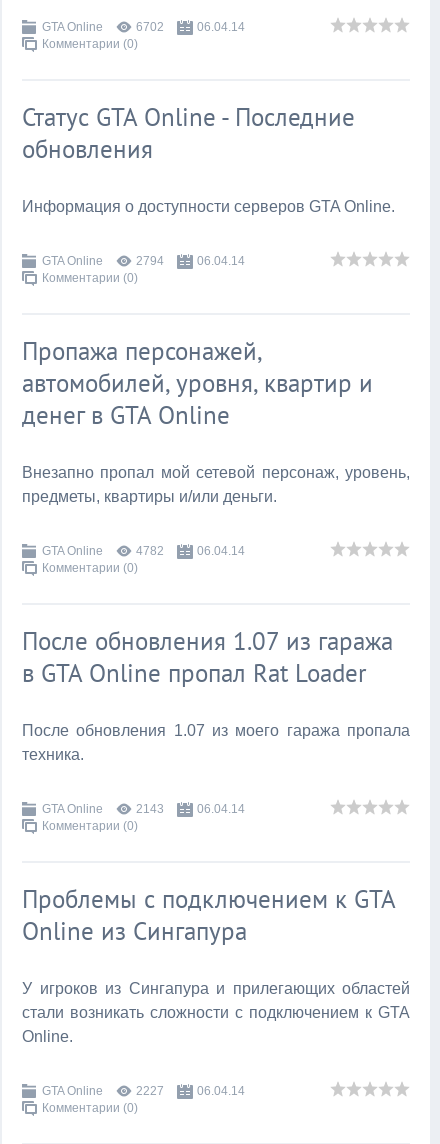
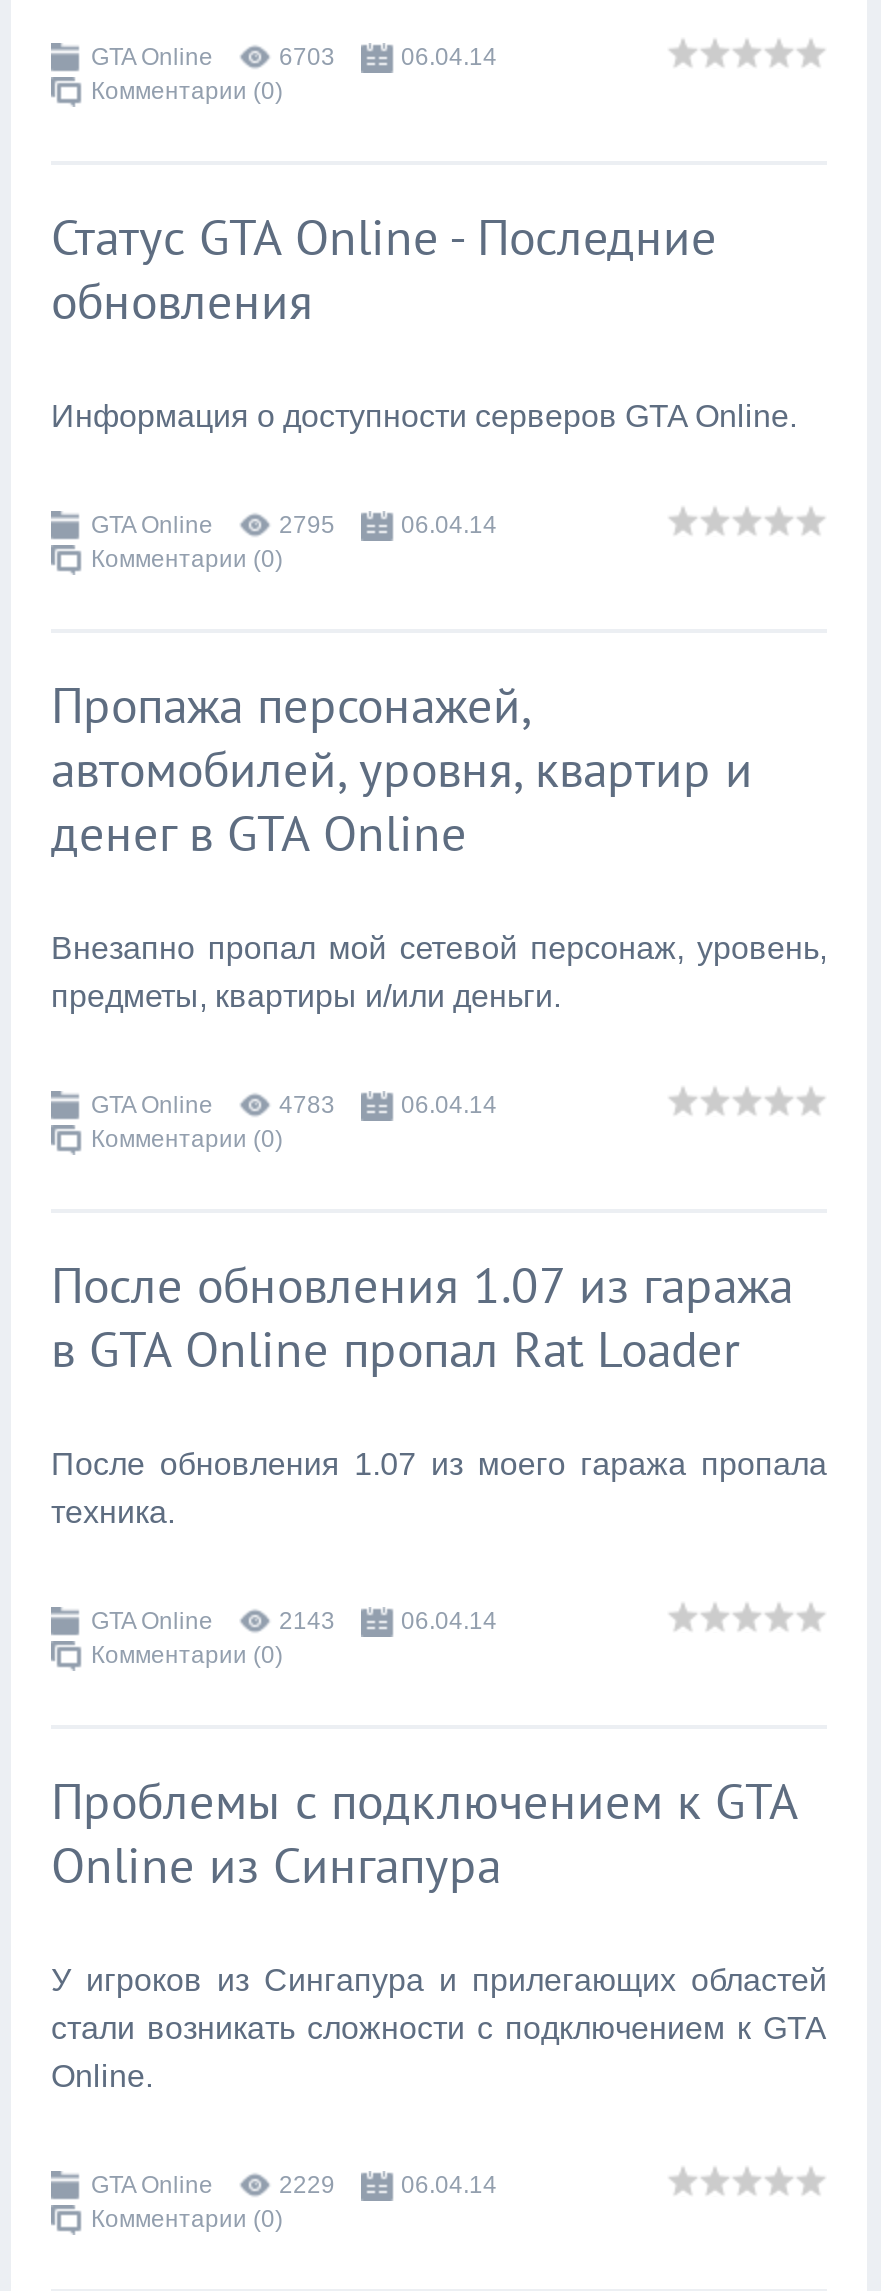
[136,20,164,34] 6702 -> [279,43,335,71] 6703
[136,254,164,268] 2794 -> [279,511,335,539] 2795
[136,544,164,558] 4782 -> [279,1091,335,1119] 4783
[136,1084,164,1098] 2227 -> [279,2171,335,2199] 2229

